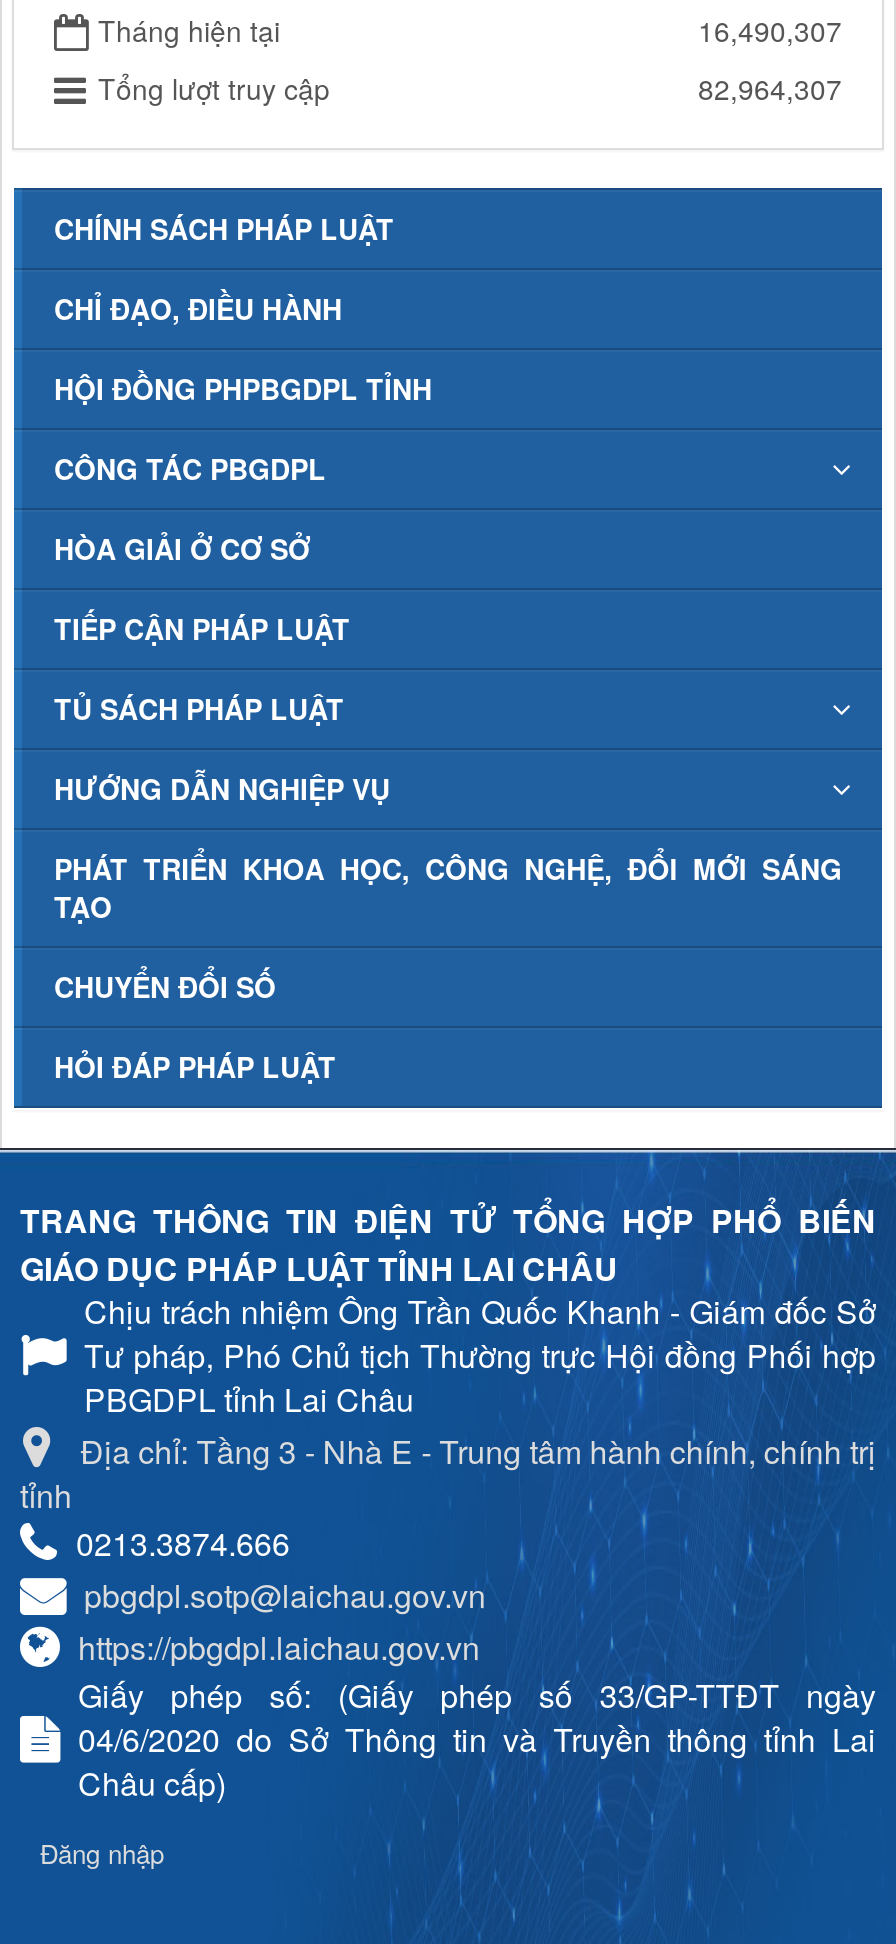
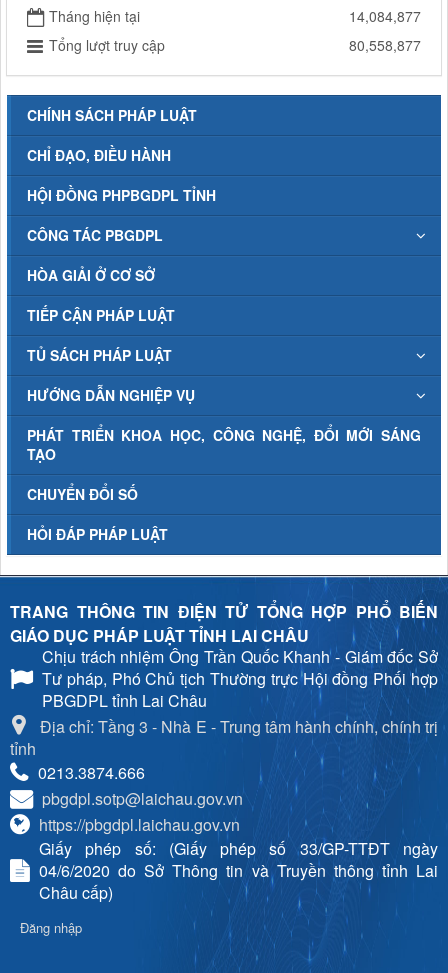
[698,10,842,50] 16,490,307 -> [349,6,421,26] 14,084,877
[698,68,842,108] 82,964,307 -> [349,35,421,55] 80,558,877

